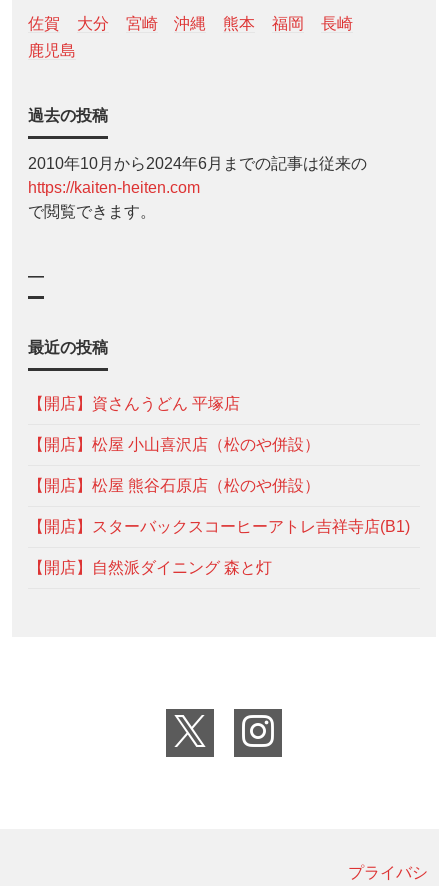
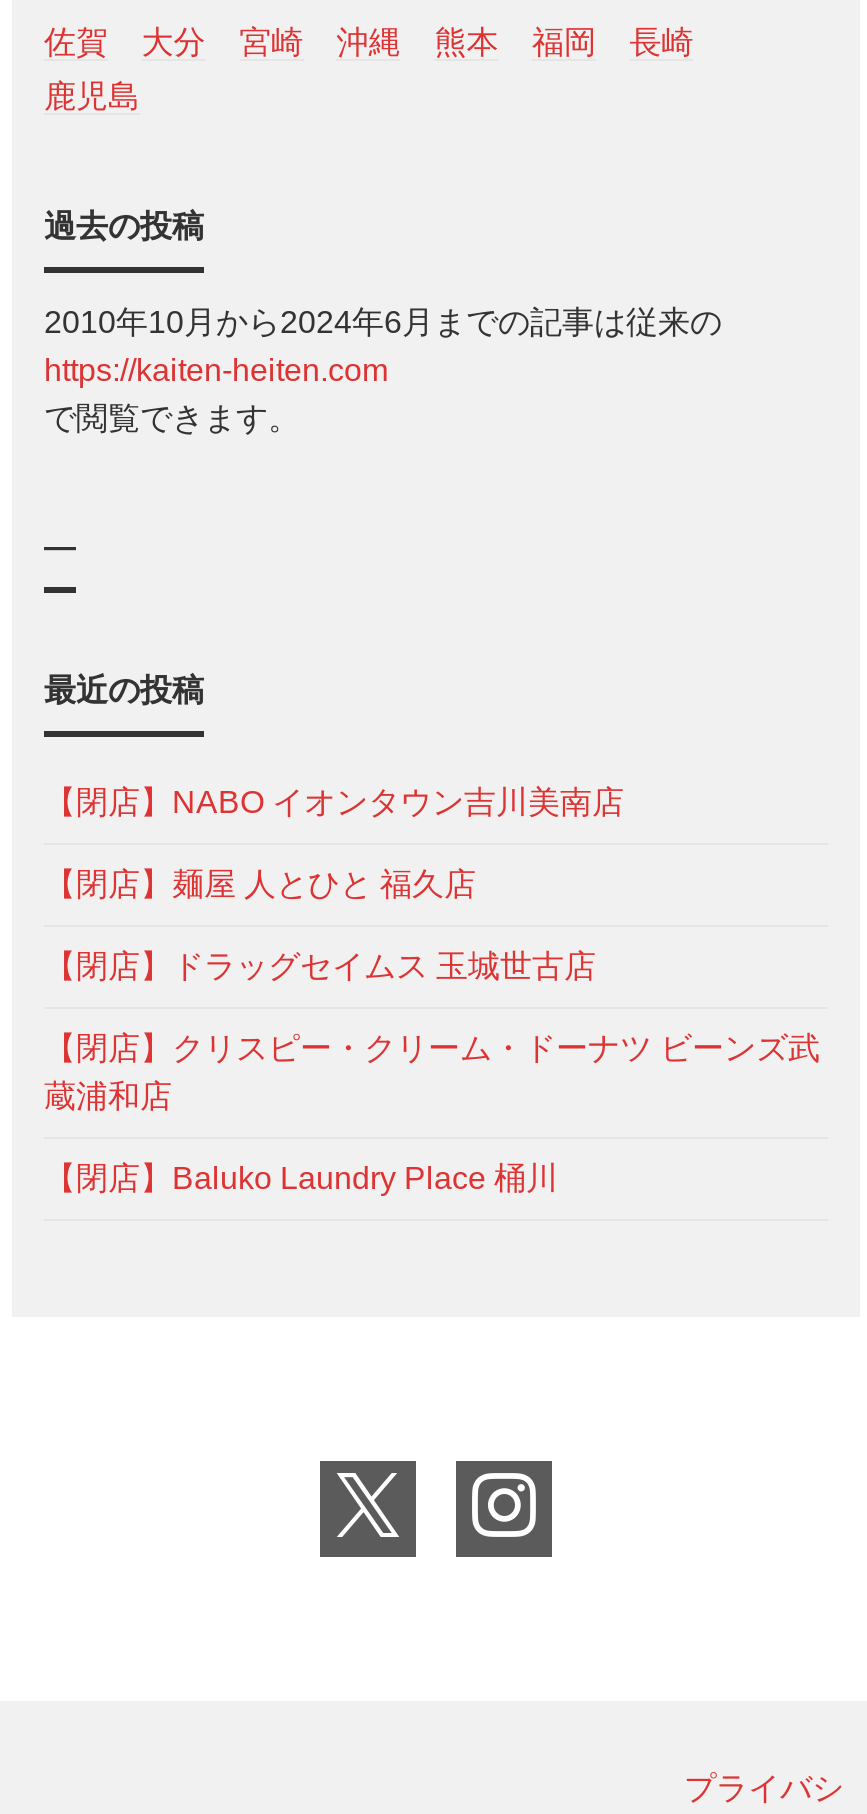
[28,395,240,412] 【開店】資さんうどん 平塚店 -> [44,784,624,818] 【閉店】NABO イオンタウン吉川美南店
[28,436,320,453] 【開店】松屋 小山喜沢店（松のや併設） -> [44,866,476,900] 【閉店】麺屋 人とひと 福久店
[28,477,320,494] 【開店】松屋 熊谷石原店（松のや併設） -> [44,948,596,982] 【閉店】ドラッグセイムス 玉城世古店
[28,518,410,535] 【開店】スターバックスコーヒーアトレ吉祥寺店(B1) -> [44,1030,820,1112] 【閉店】クリスピー・クリーム・ドーナツ ビーンズ武 | 蔵浦和店
[28,559,272,576] 【開店】自然派ダイニング 森と灯 -> [44,1160,558,1194] 【閉店】Baluko Laundry Place 桶川

